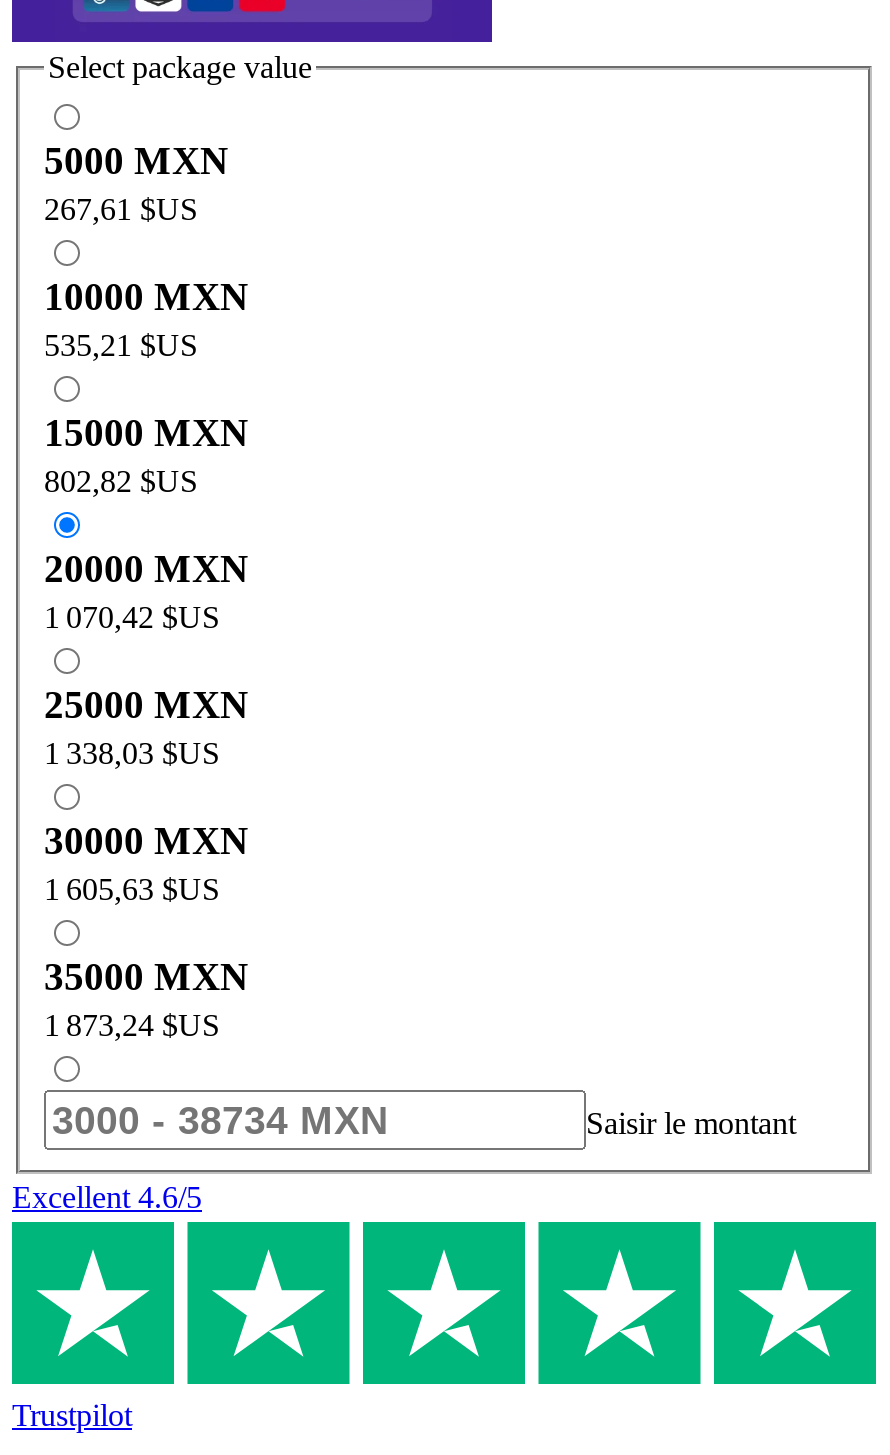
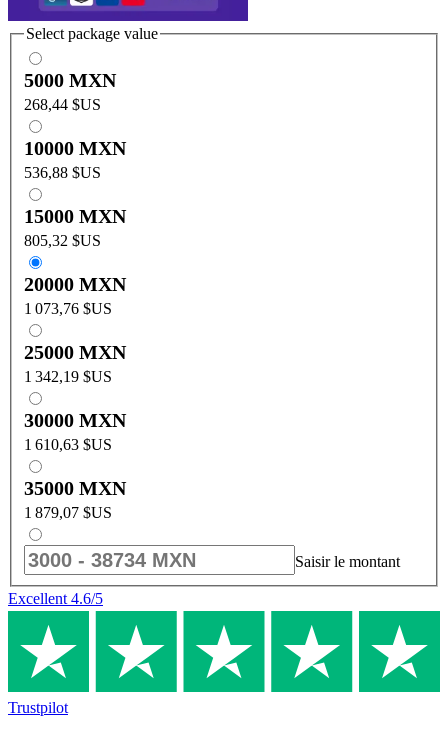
[44,191,198,225] 267,61 $US -> [24,96,101,113] 268,44 $US
[44,327,198,361] 535,21 $US -> [24,164,101,181] 536,88 $US
[44,463,198,497] 802,82 $US -> [24,232,101,249] 805,32 $US
[44,599,220,633] 1 070,42 $US -> [24,300,112,317] 1 073,76 $US
[44,735,220,769] 1 338,03 $US -> [24,368,112,385] 1 342,19 $US
[44,871,220,905] 1 605,63 $US -> [24,436,112,453] 1 610,63 $US
[44,1007,220,1041] 1 873,24 $US -> [24,504,112,521] 1 879,07 $US

